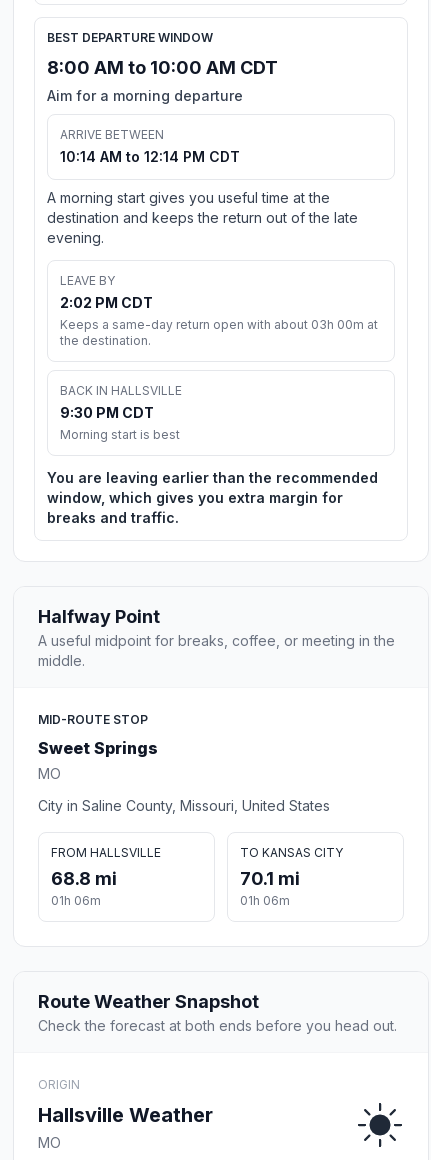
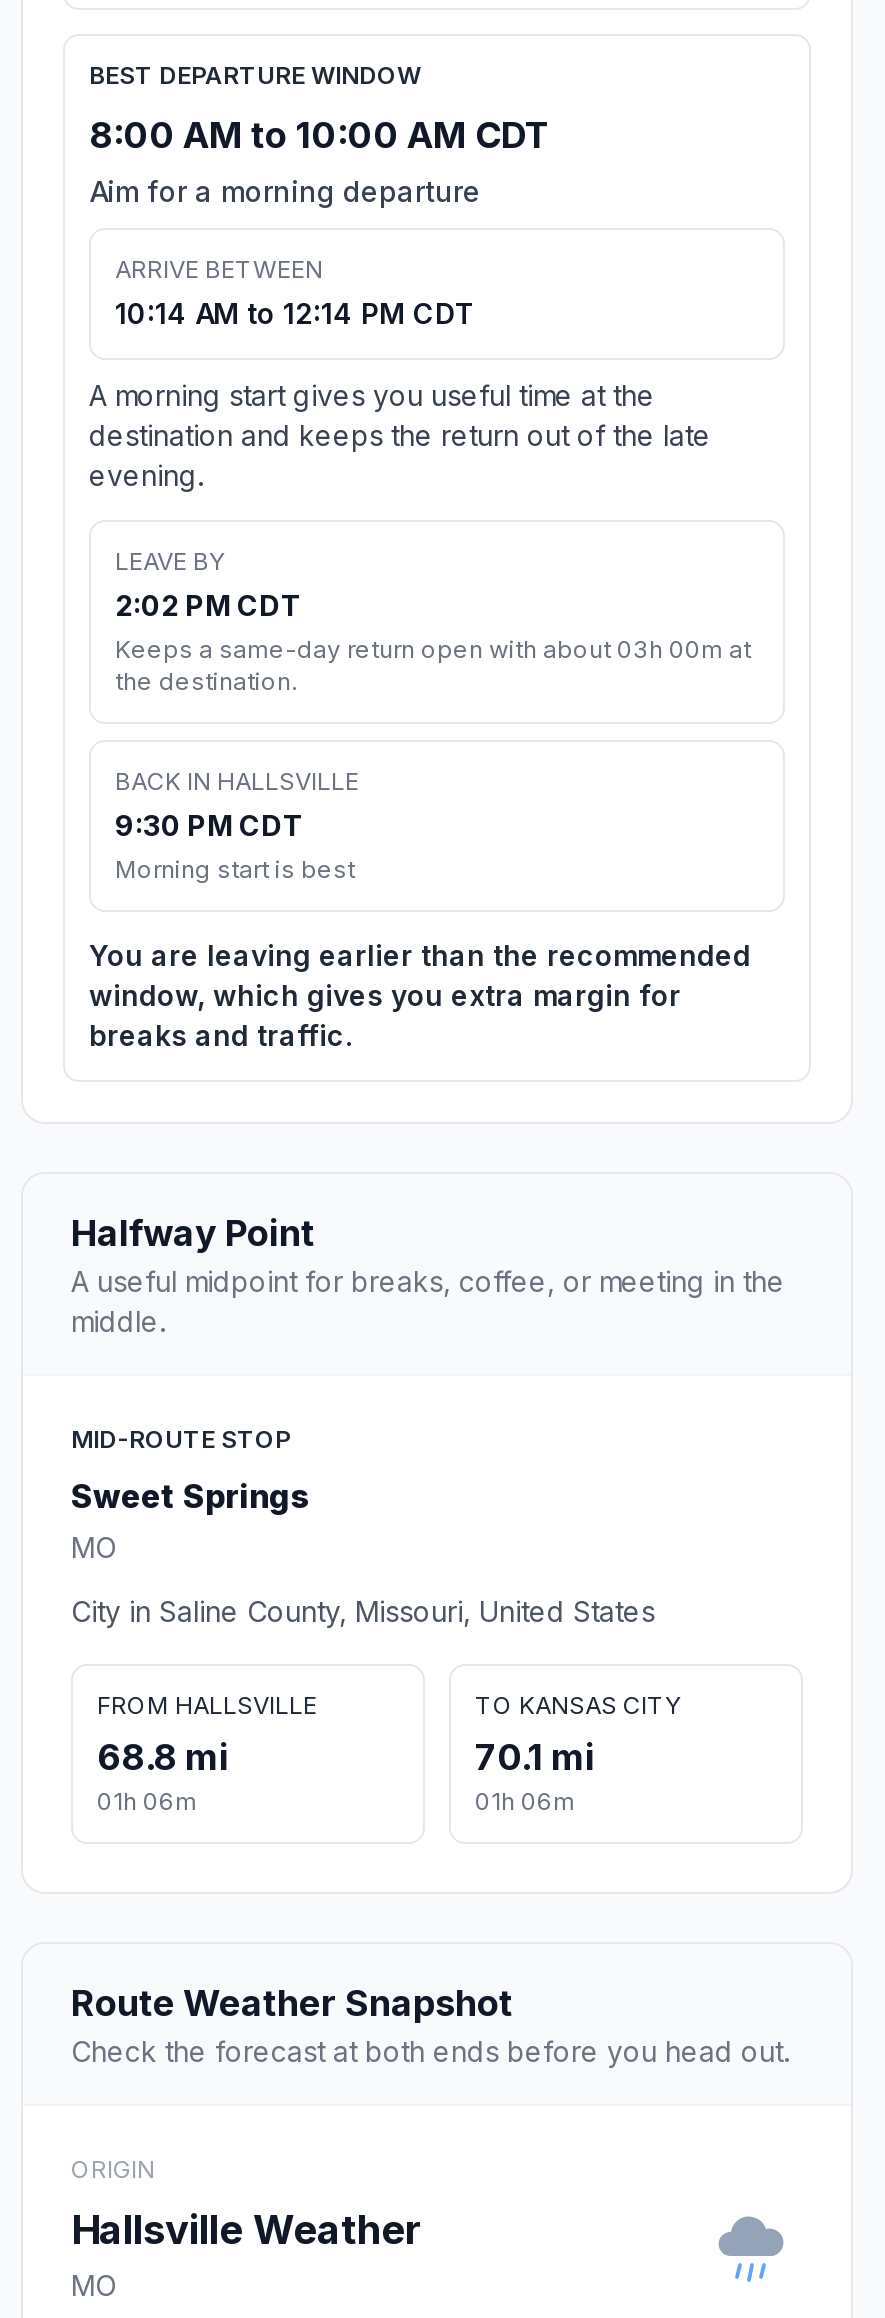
[357,1102,403,1148] [image] -> [711,2206,799,2294] [image]

